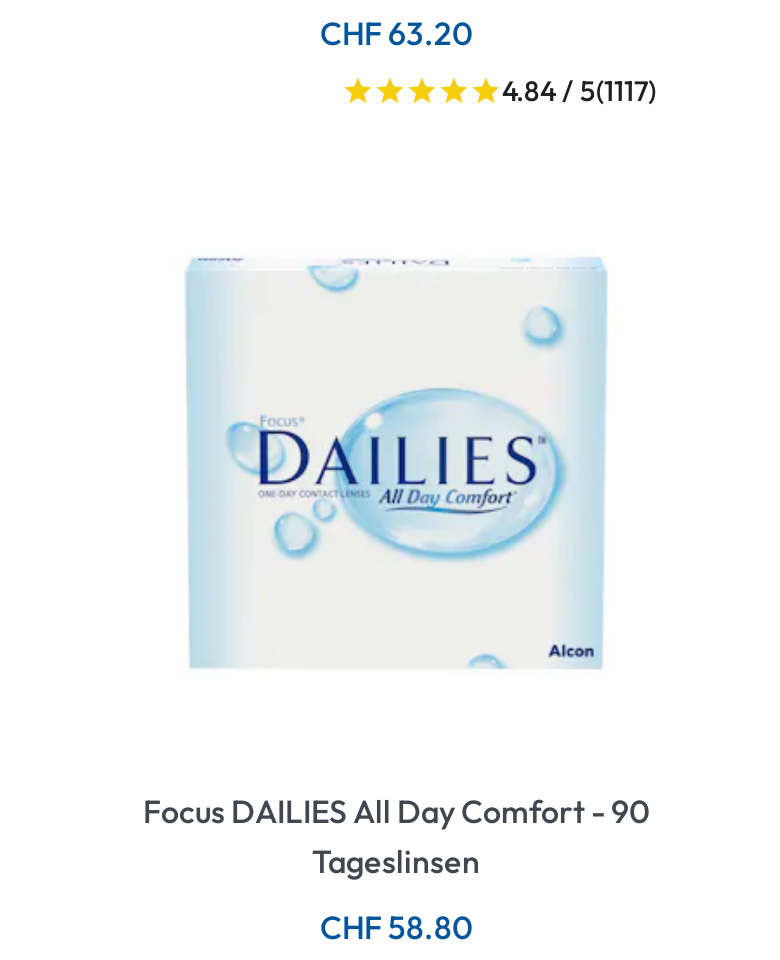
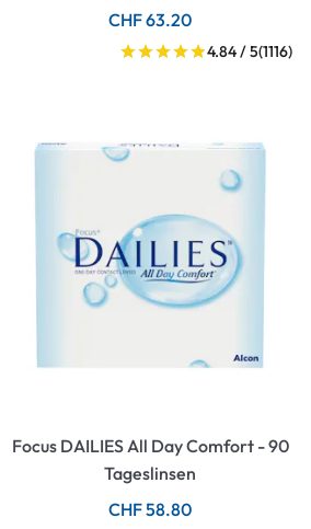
[502,73,656,109] 4.84 / 5(1117) -> [207,42,292,61] 4.84 / 5(1116)

